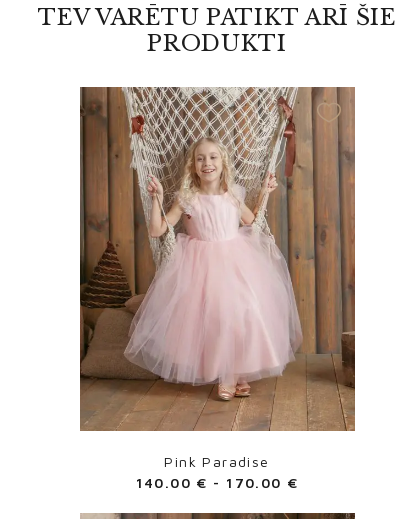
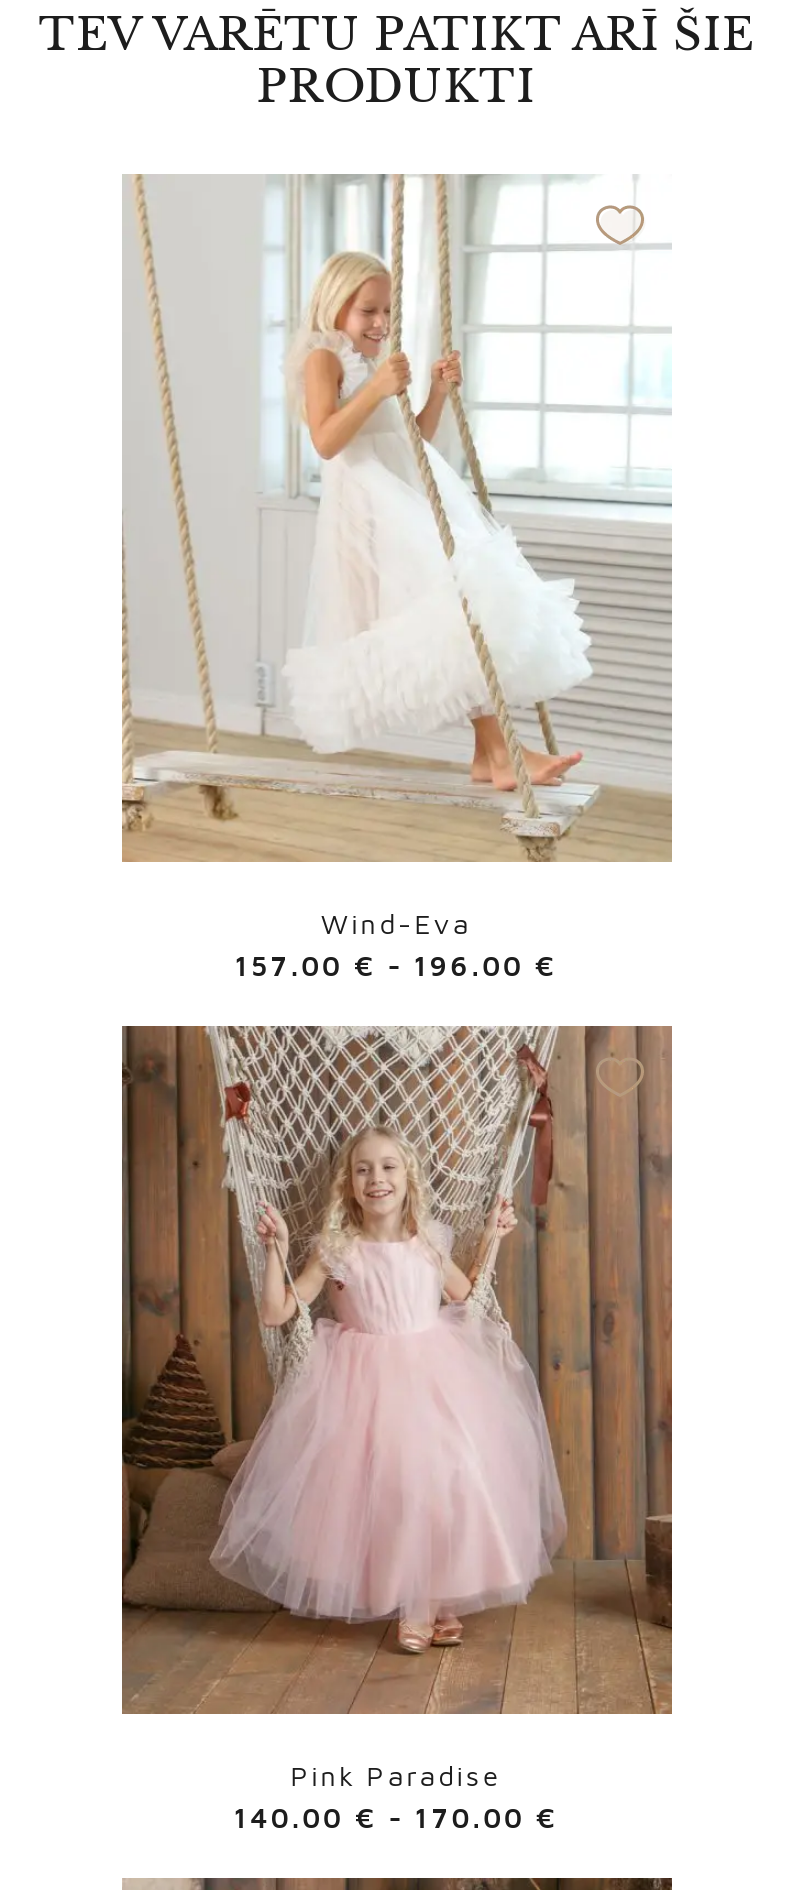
none -> [120,174,672,982] [image] | Wind-Eva | 157.00 € - 196.00 €

